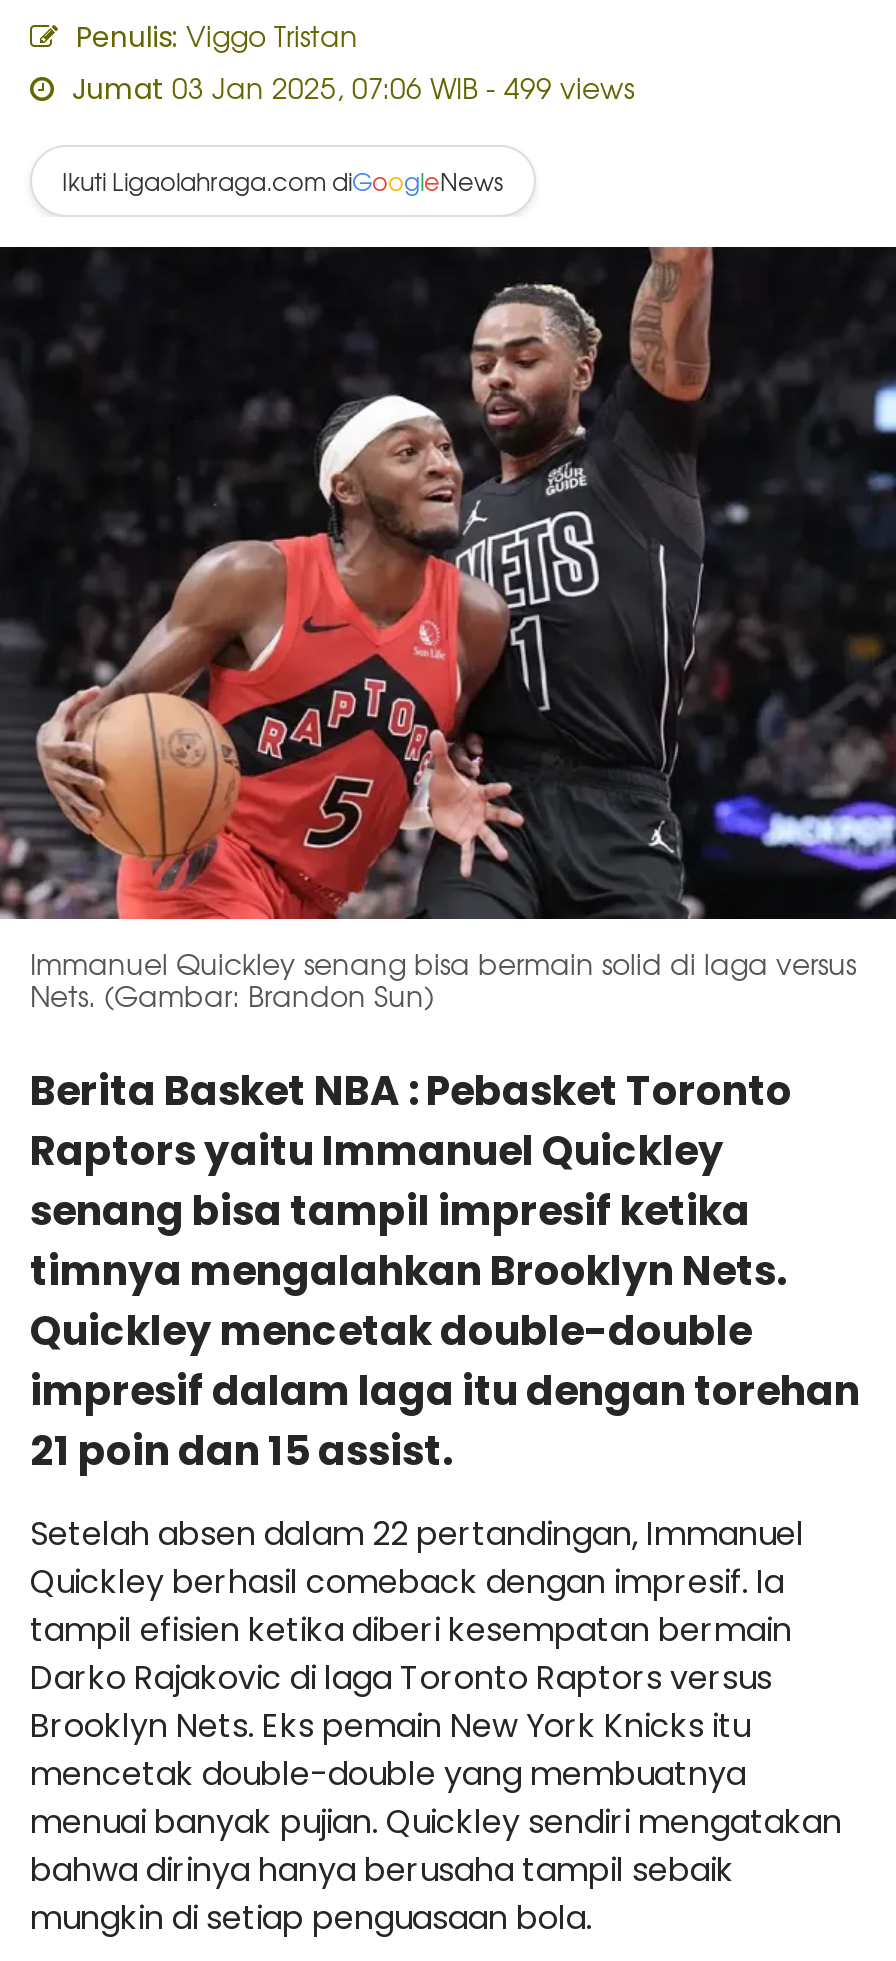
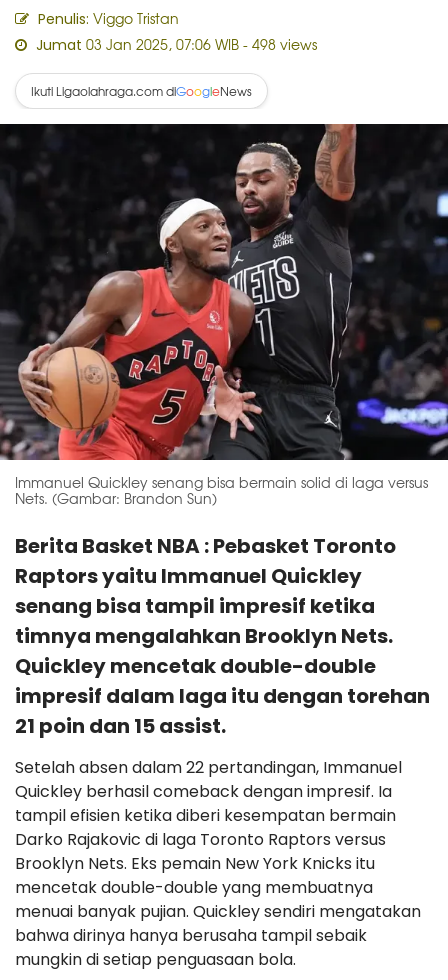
[64,67,634,107] Jumat 03 Jan 2025, 07:06 WIB - 499 views -> [32,34,317,54] Jumat 03 Jan 2025, 07:06 WIB - 498 views

